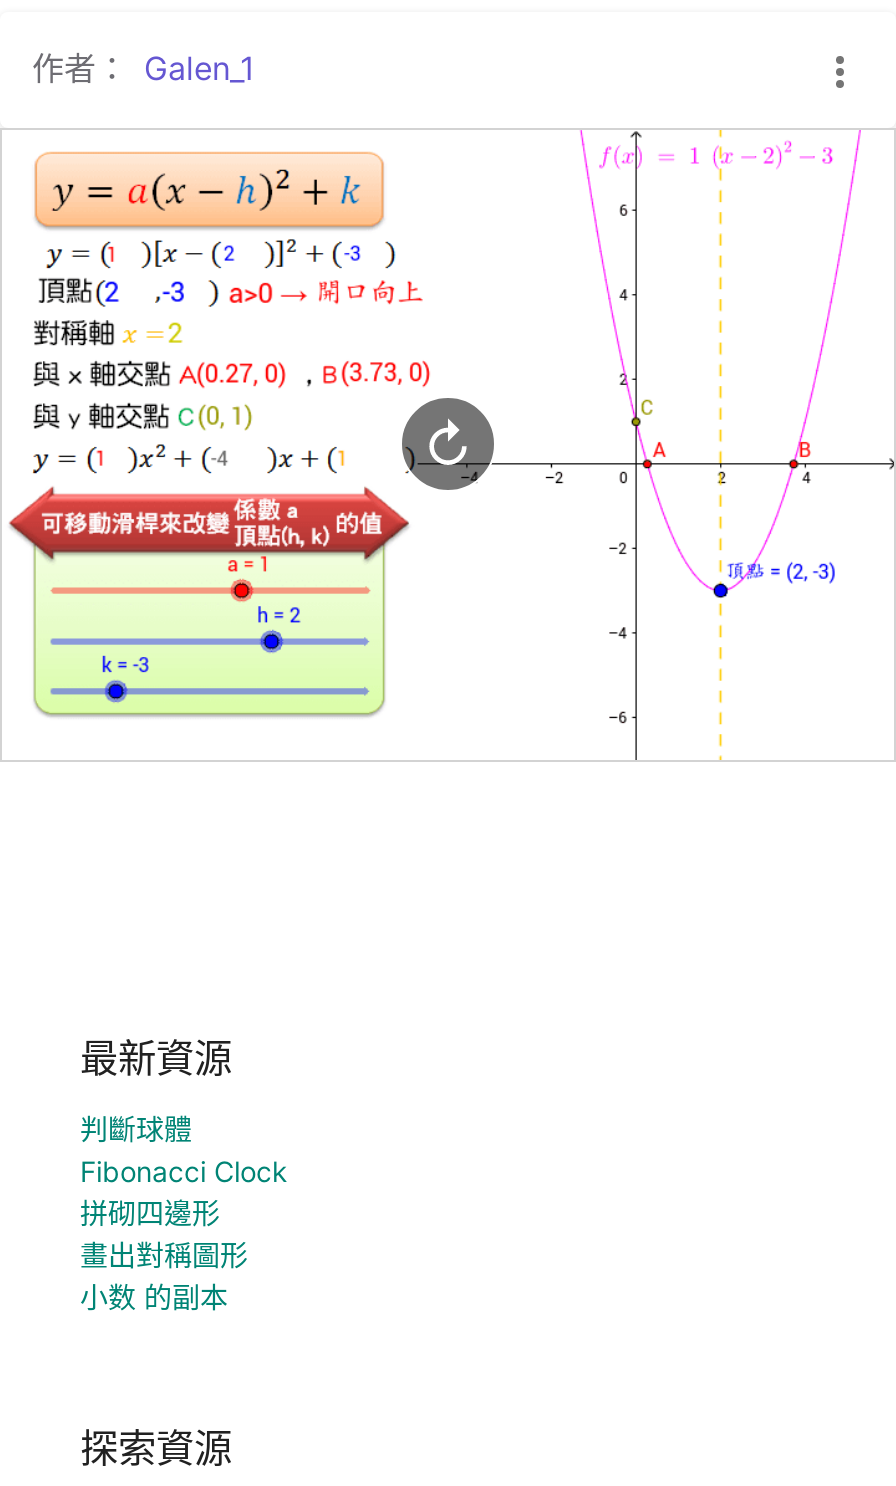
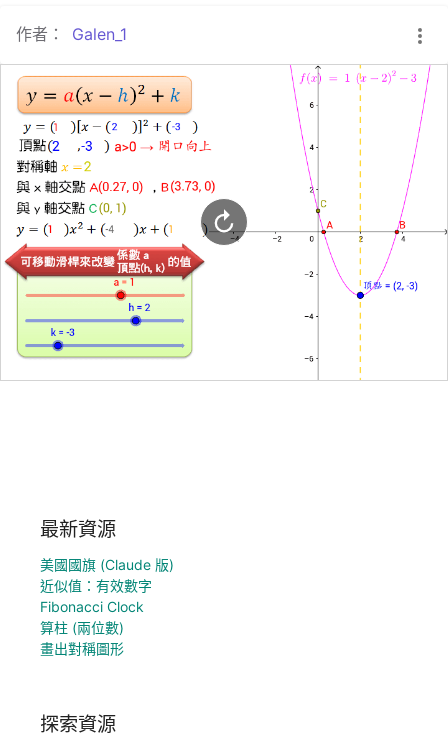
[80,1112,192,1146] 判斷球體 -> [40,556,174,594] 美國國旗 (Claude 版) | 近似值：有效數字
moved [80,1154,288,1188] -> [40,598,144,615]: Fibonacci Clock
[80,1196,220,1230] 拼砌四邊形 -> [40,619,124,636] 算柱 (兩位數)
moved [80,1238,248,1272] -> [40,640,124,657]: 畫出對稱圖形
[80,1280,228,1314] 小数 的副本 -> none

